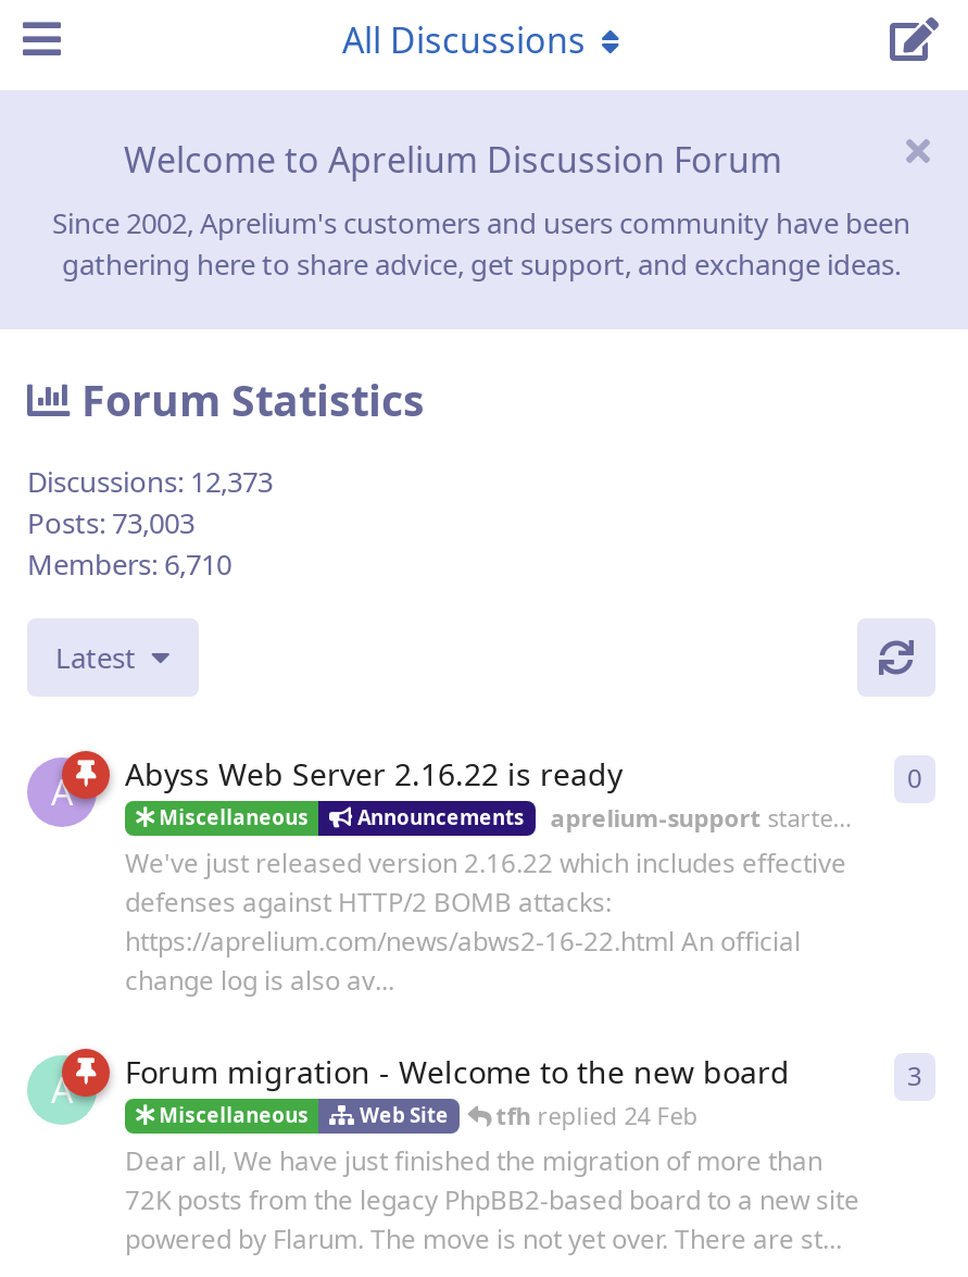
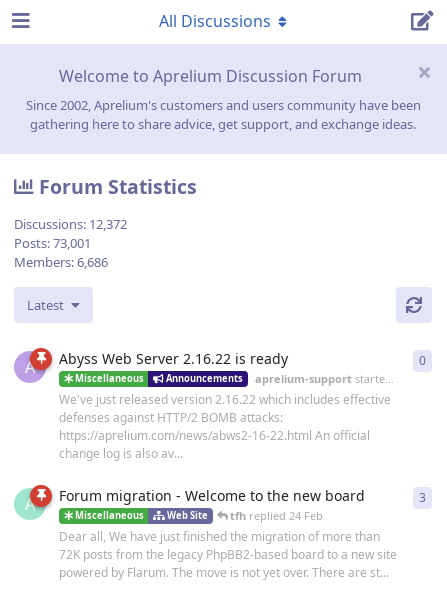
[27,462,273,501] Discussions: 12,373 -> [14,215,127,233] Discussions: 12,372
[27,504,194,543] Posts: 73,003 -> [14,234,91,252] Posts: 73,001
[27,545,231,584] Members: 6,710 -> [14,253,108,271] Members: 6,686

